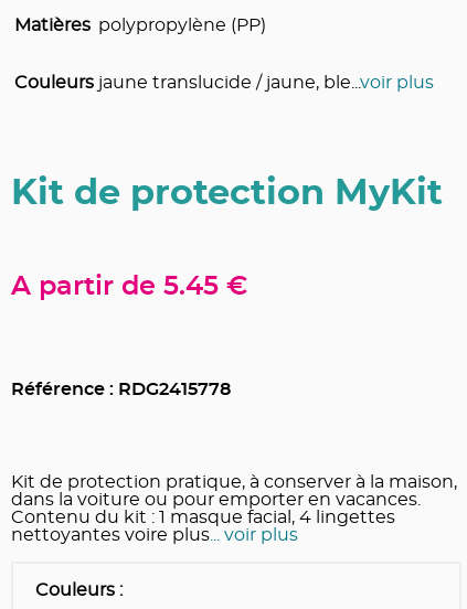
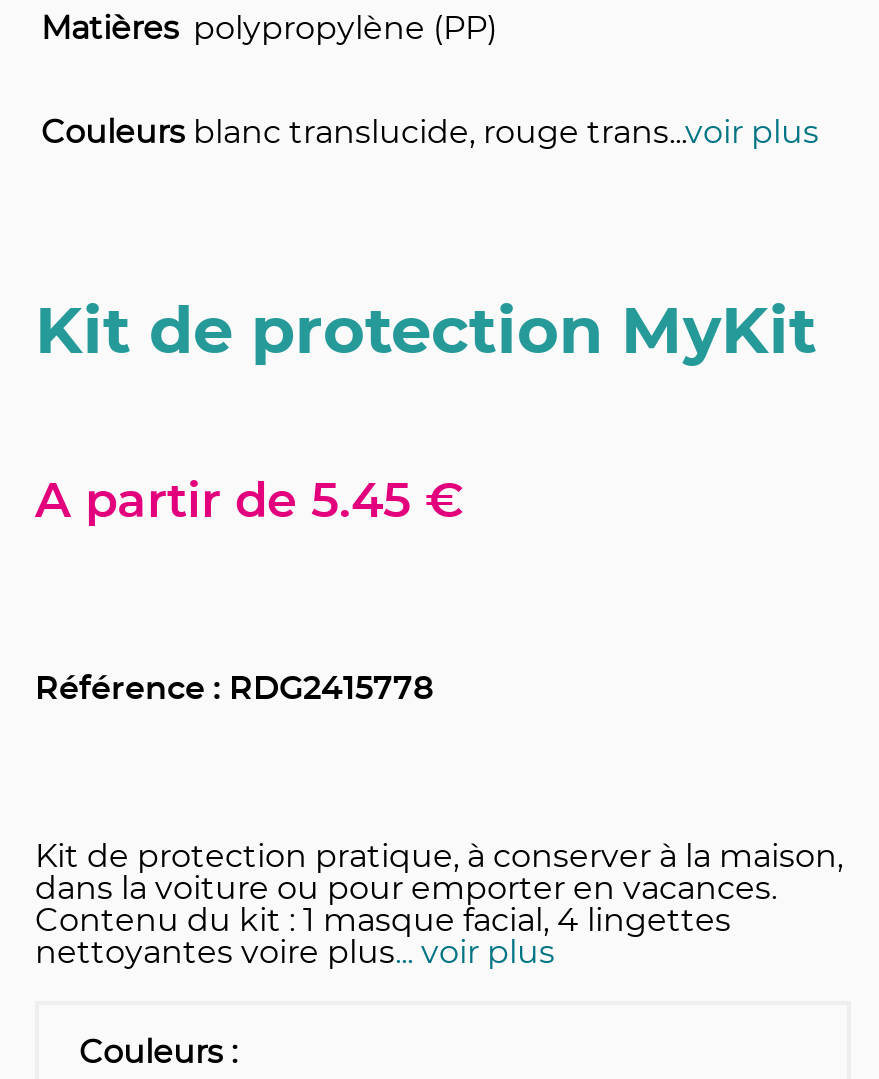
[14,73,434,91] Couleurs jaune translucide / jaune, ble...voir plus -> [41,116,819,148] Couleurs blanc translucide, rouge trans...voir plus

